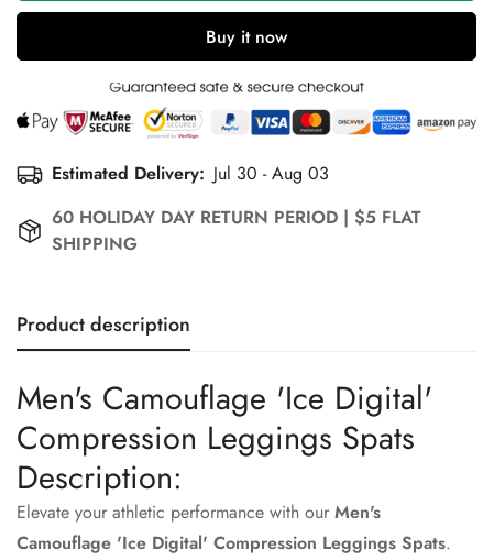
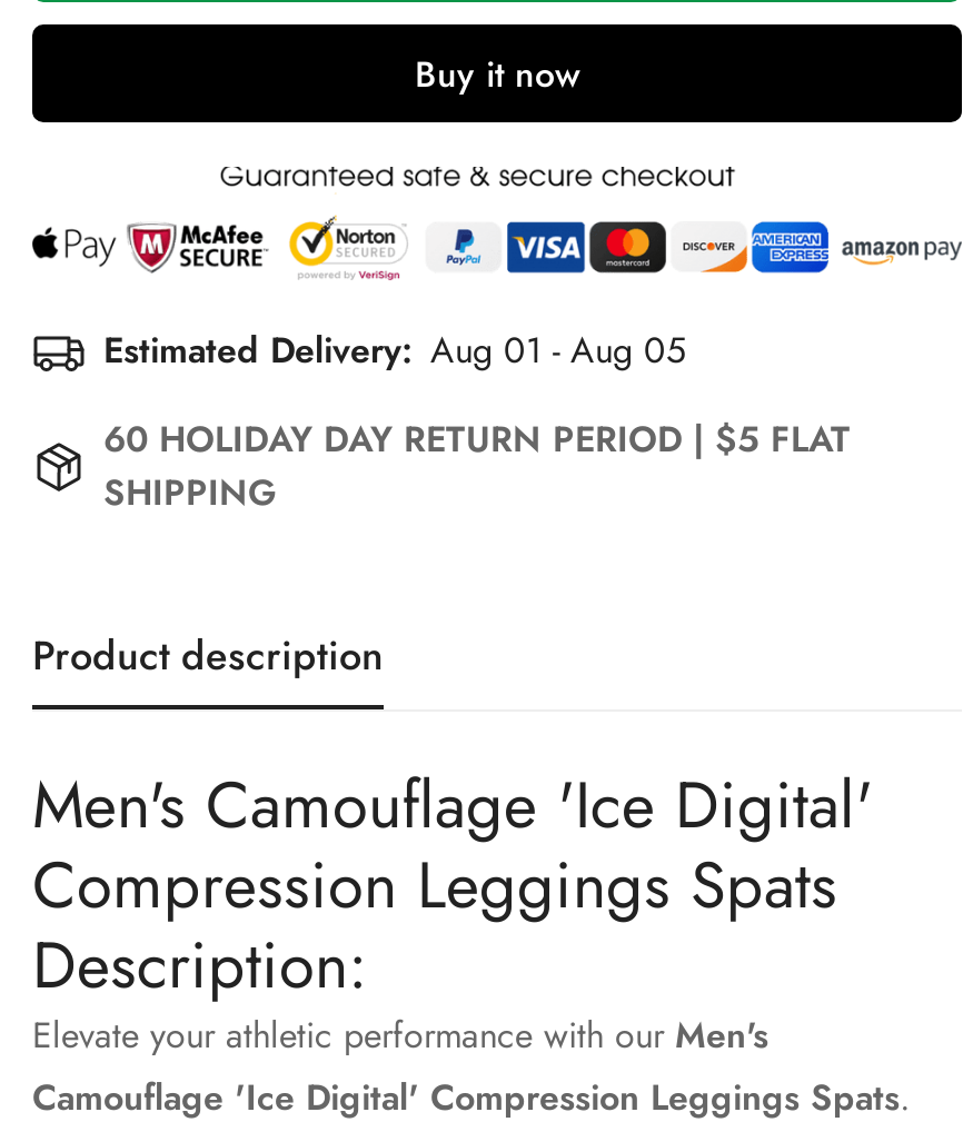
[52,161,329,186] Estimated Delivery: Jul 30 - Aug 03 -> [103,324,686,376] Estimated Delivery: Aug 01 - Aug 05

